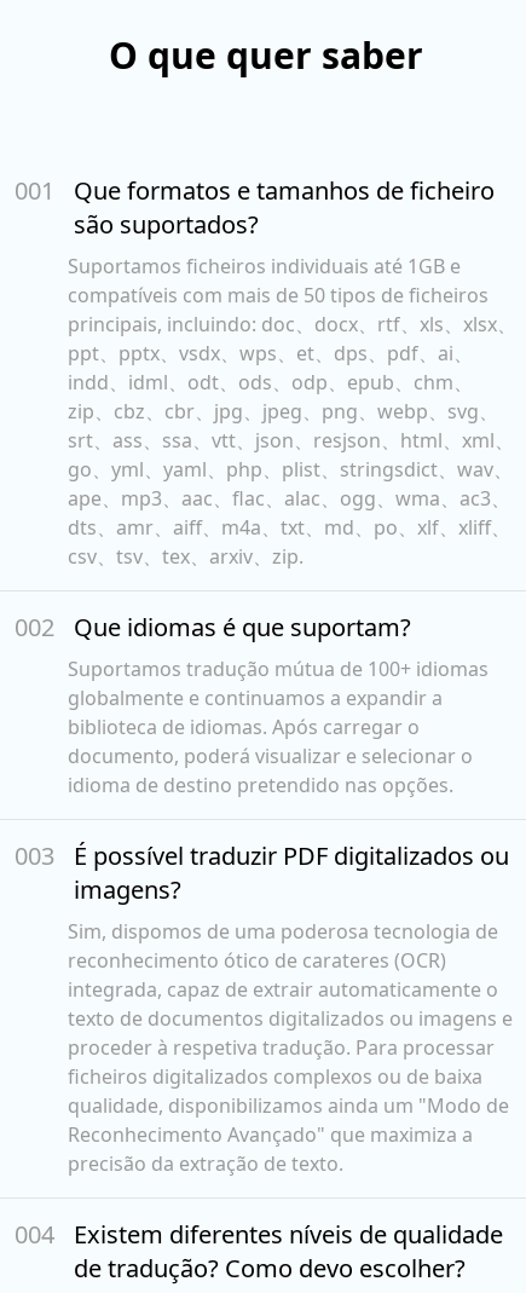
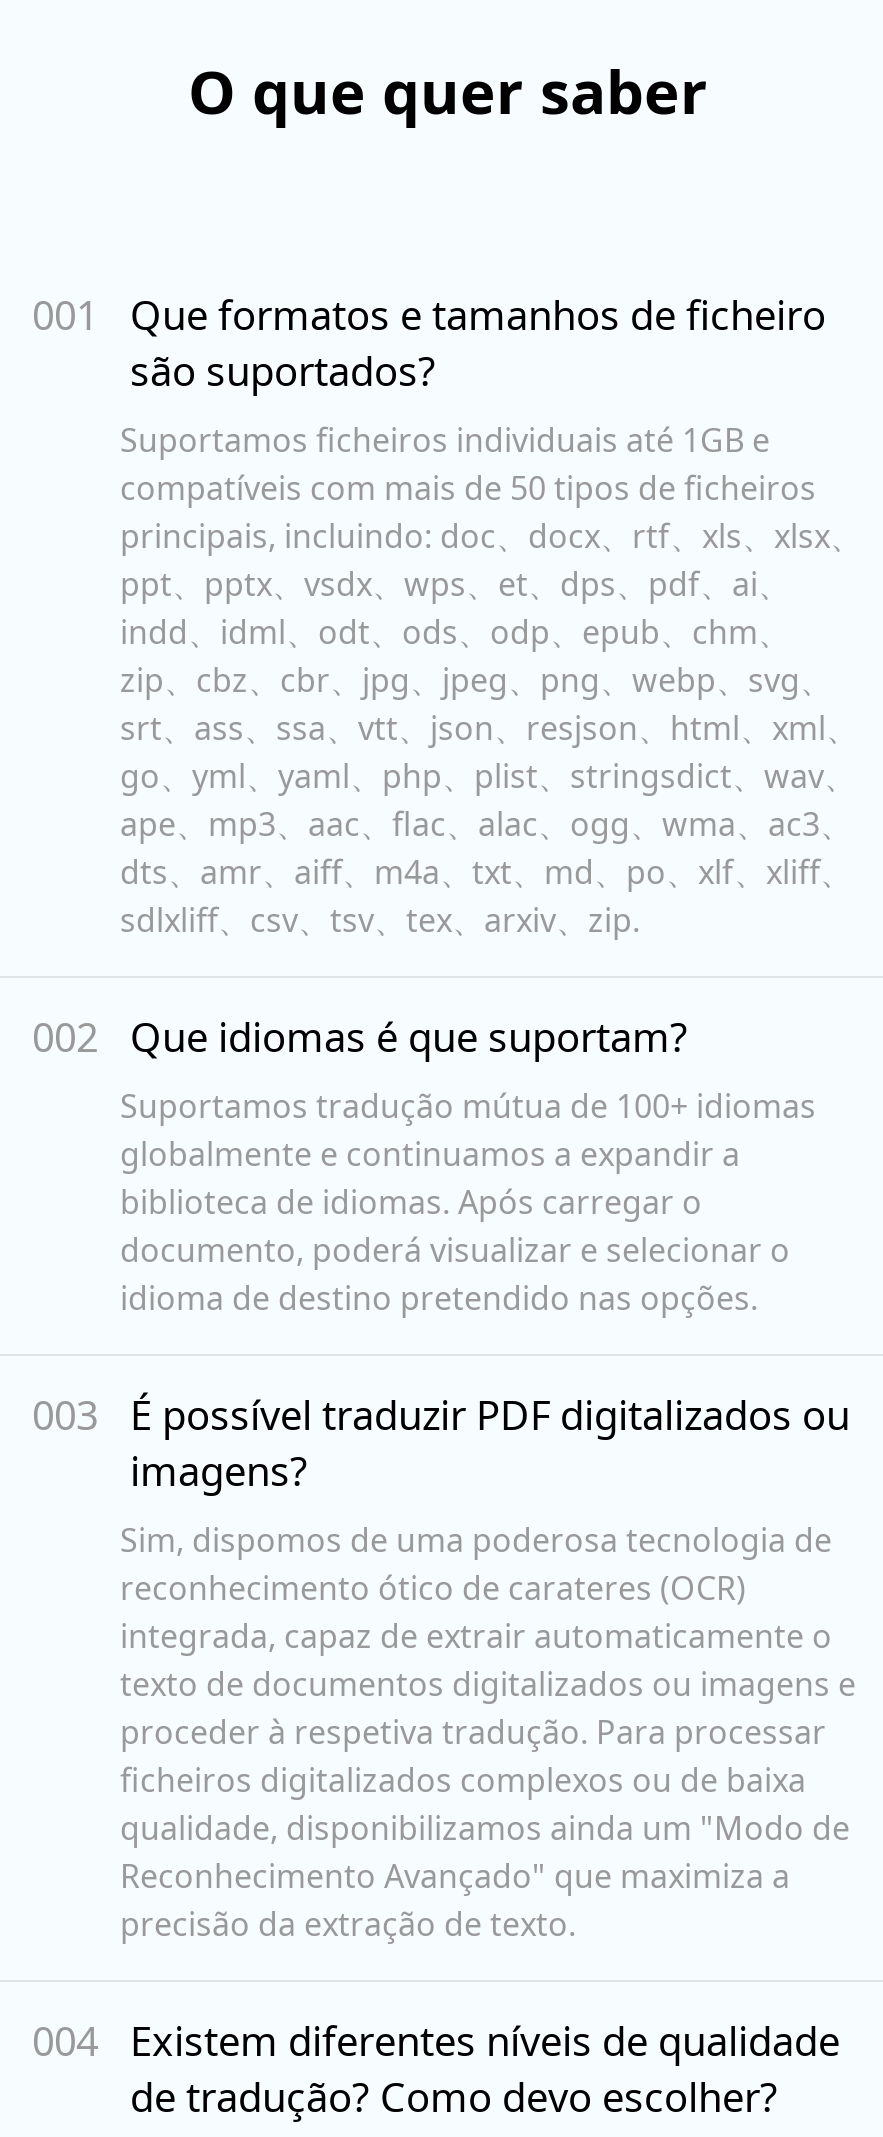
[68,543,304,570] csv、tsv、tex、arxiv、zip. -> [120,898,640,942] sdlxliff、csv、tsv、tex、arxiv、zip.

